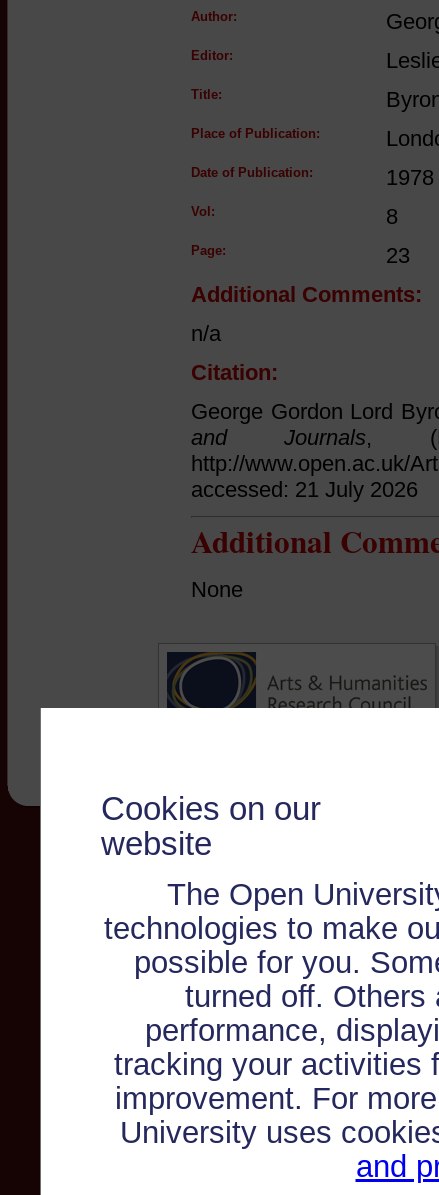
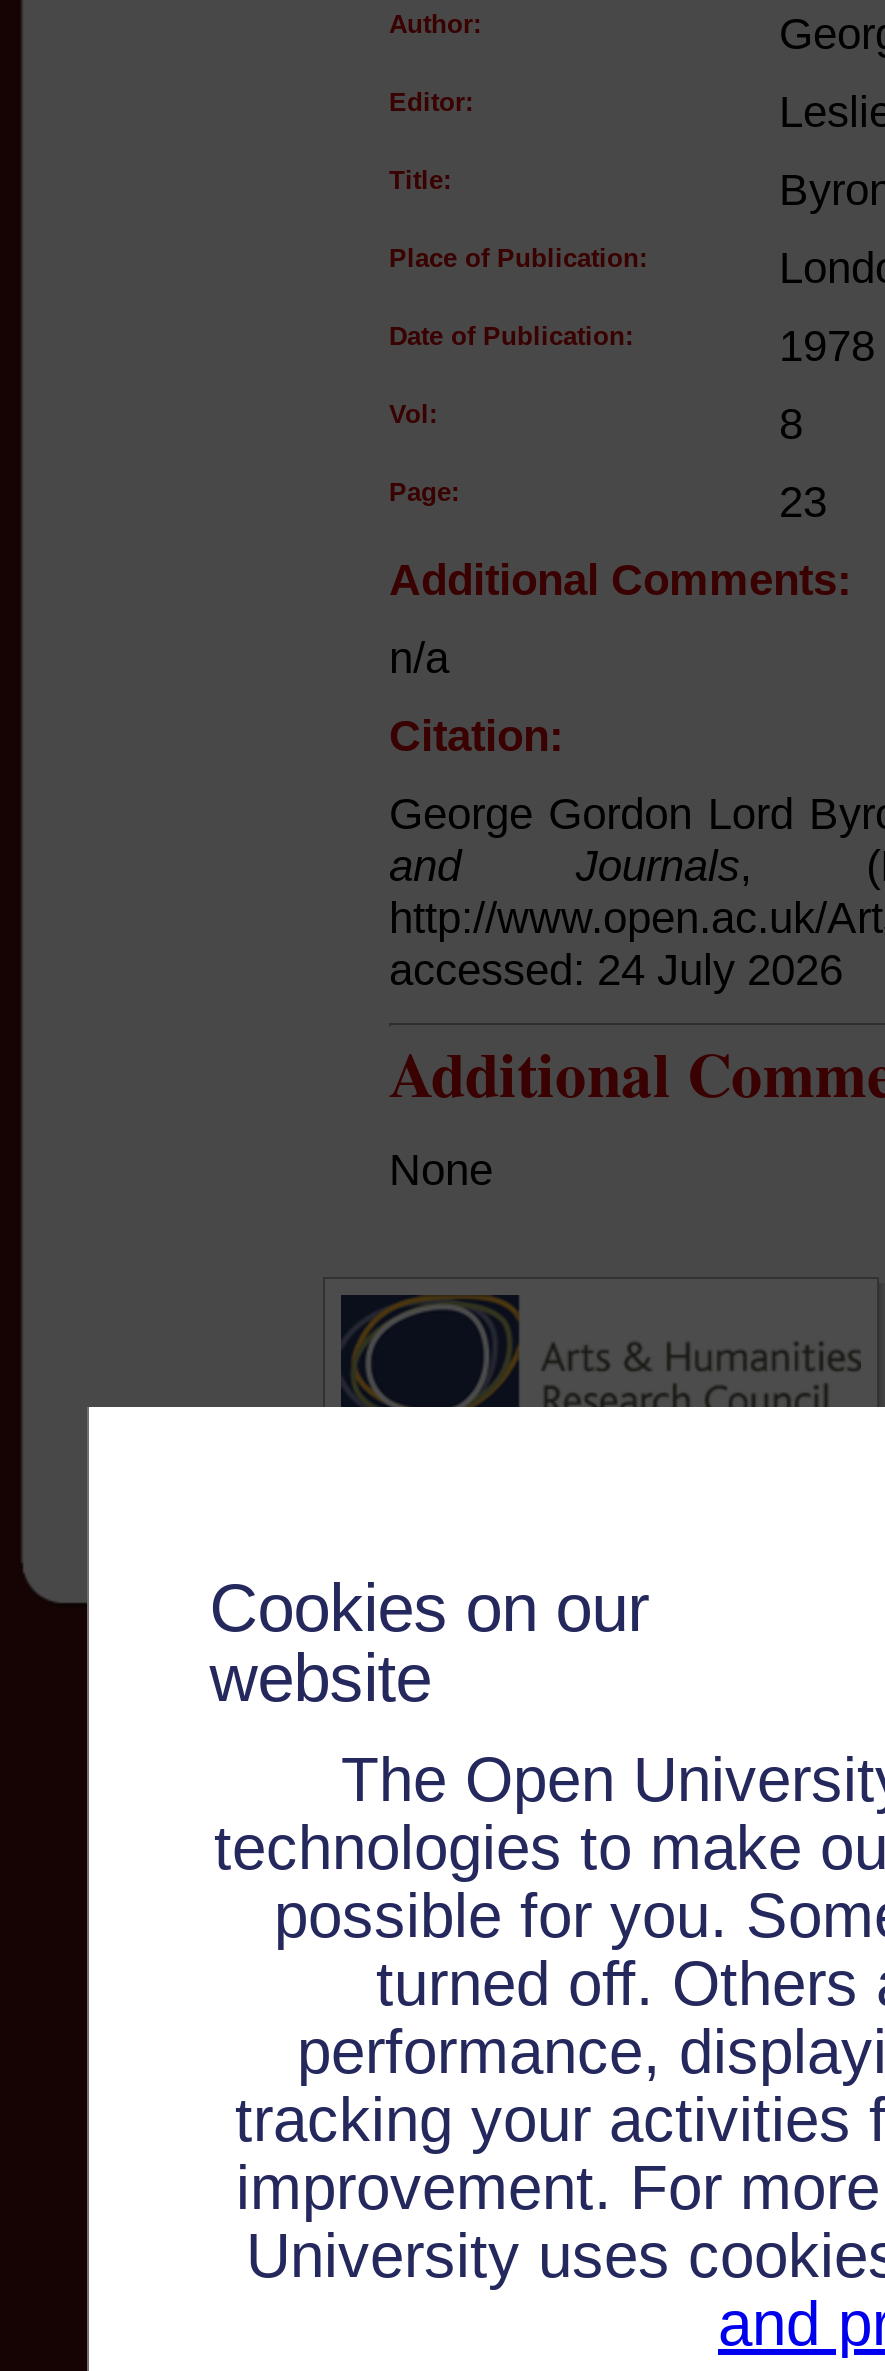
[191,477,418,502] accessed: 21 July 2026 -> [389,945,843,995] accessed: 24 July 2026

